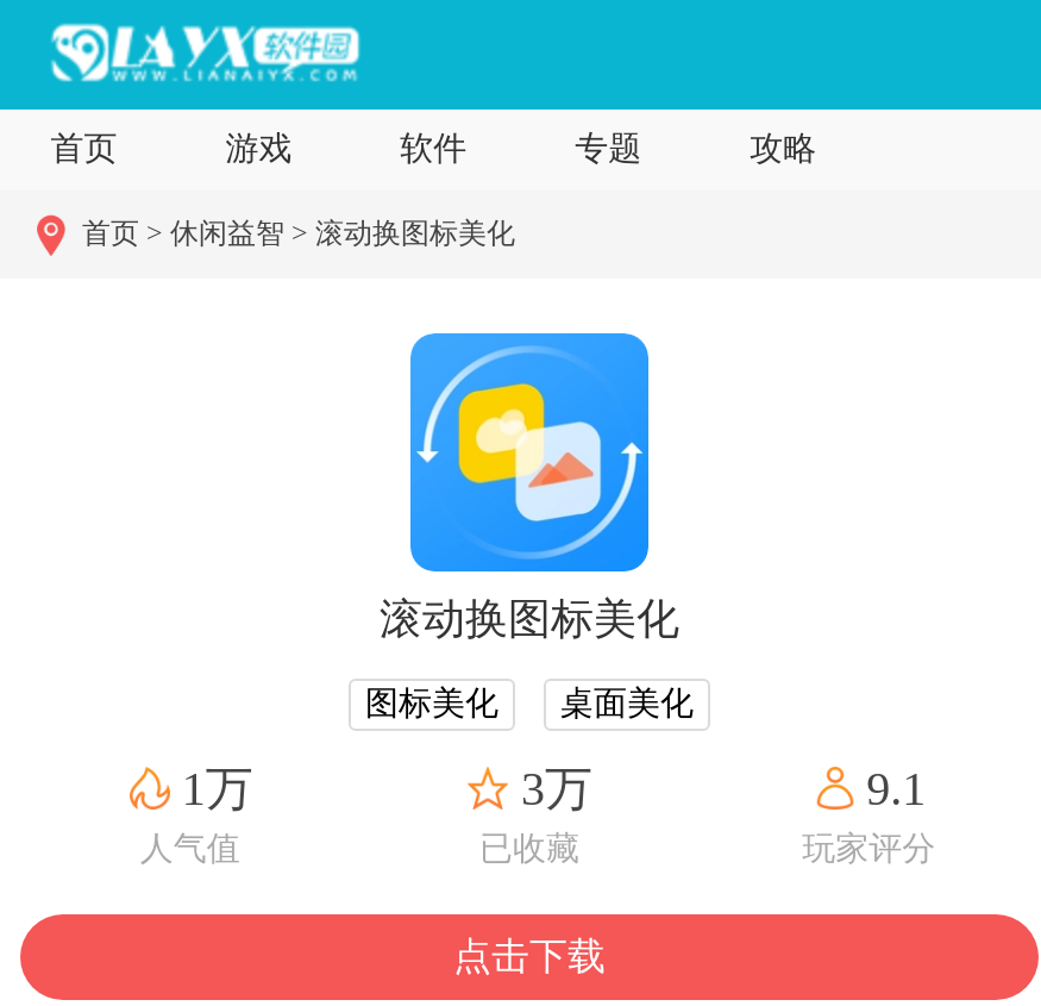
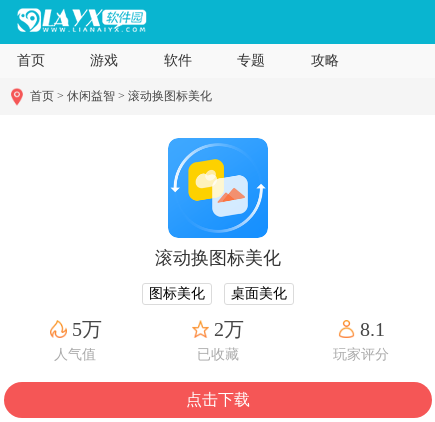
[182,763,253,815] 1万 -> [72,318,102,340] 5万
[521,763,592,815] 3万 -> [214,318,244,340] 2万
[866,763,926,815] 9.1 -> [360,318,385,340] 8.1

